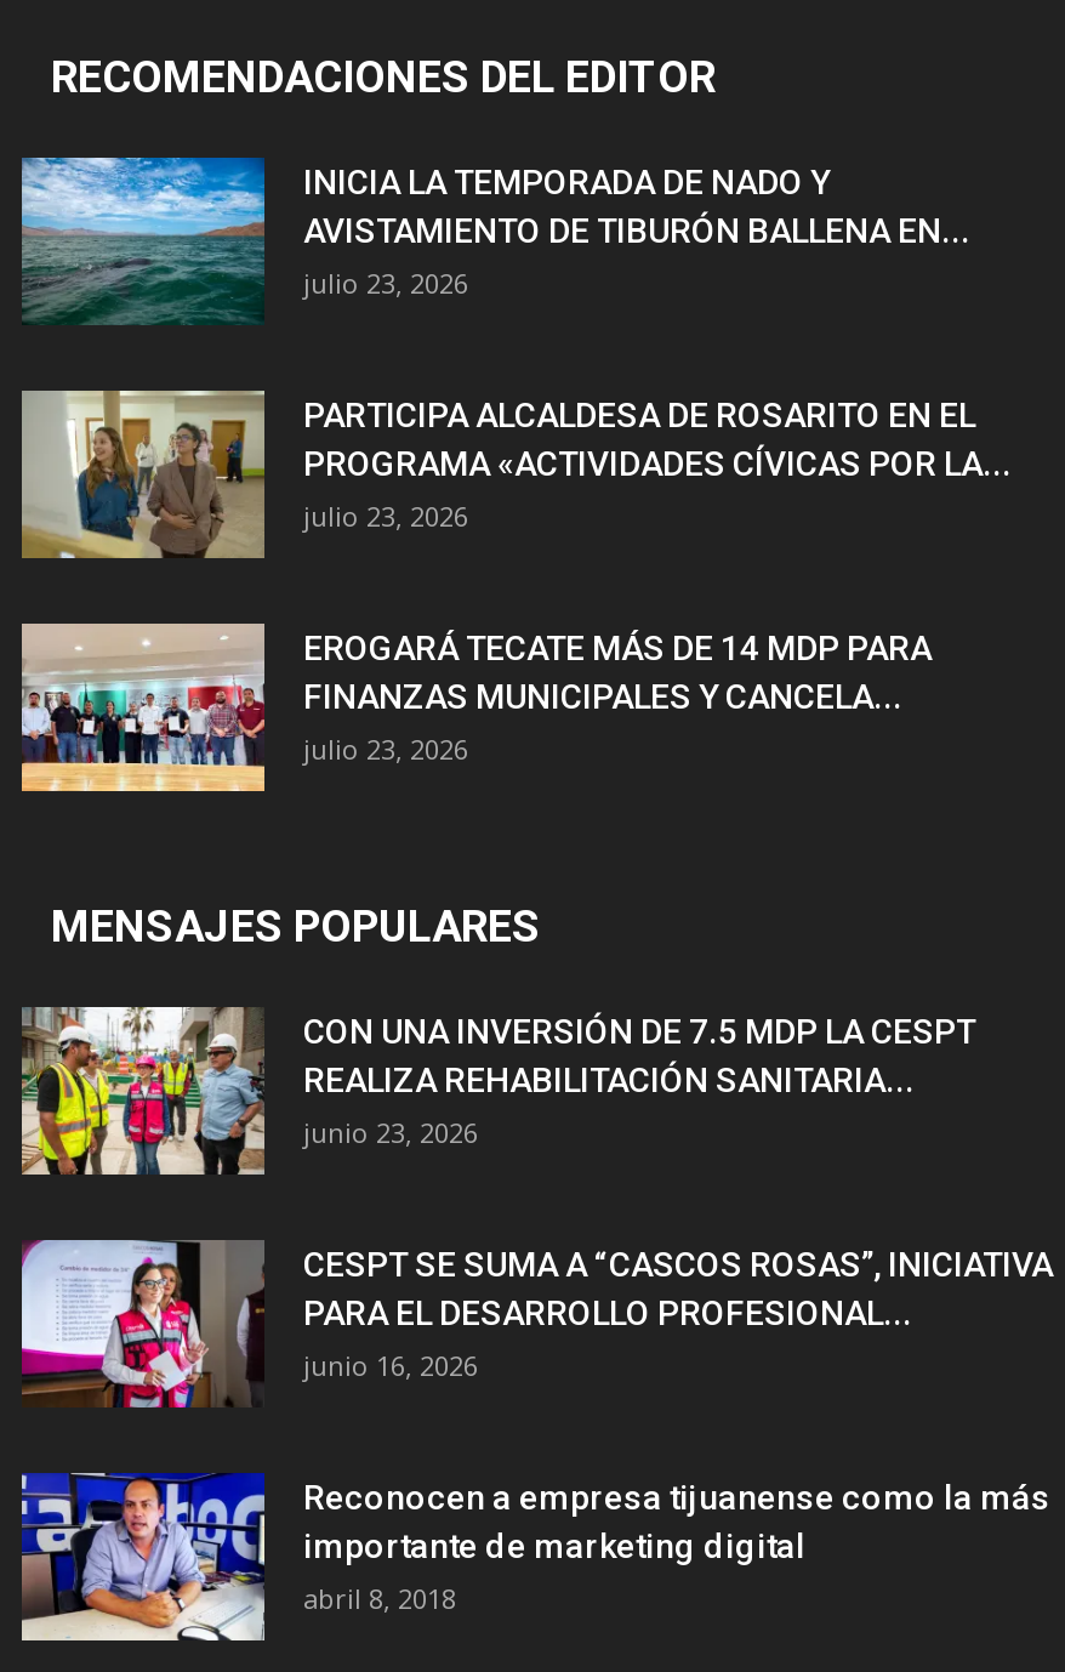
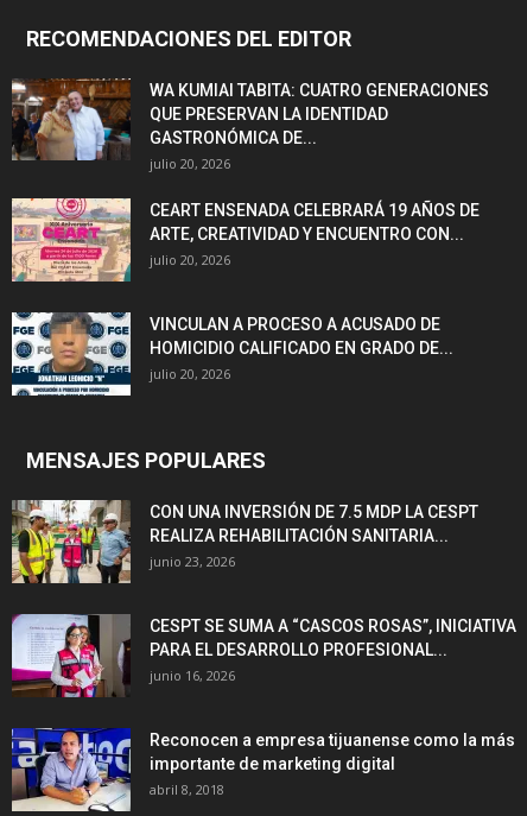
[19,155,970,325] [image] | INICIA LA TEMPORADA DE NADO Y | AVISTAMIENTO DE TIBURÓN BALLENA EN... | julio 23, 2026 -> [11,77,489,173] [image] | WA KUMIAI TABITA: CUATRO GENERACIONES | QUE PRESERVAN LA IDENTIDAD | GASTRONÓMICA DE... | julio 20, 2026
[22,391,1012,561] [image] | PARTICIPA ALCALDESA DE ROSARITO EN EL | PROGRAMA «ACTIVIDADES CÍVICAS POR LA... | julio 23, 2026 -> [12,198,480,283] [image] | CEART ENSENADA CELEBRARÁ 19 AÑOS DE | ARTE, CREATIVIDAD Y ENCUENTRO CON... | julio 20, 2026
[19,621,932,794] [image] | EROGARÁ TECATE MÁS DE 14 MDP PARA | FINANZAS MUNICIPALES Y CANCELA... | julio 23, 2026 -> [11,312,453,397] [image] | VINCULAN A PROCESO A ACUSADO DE | HOMICIDIO CALIFICADO EN GRADO DE... | julio 20, 2026

